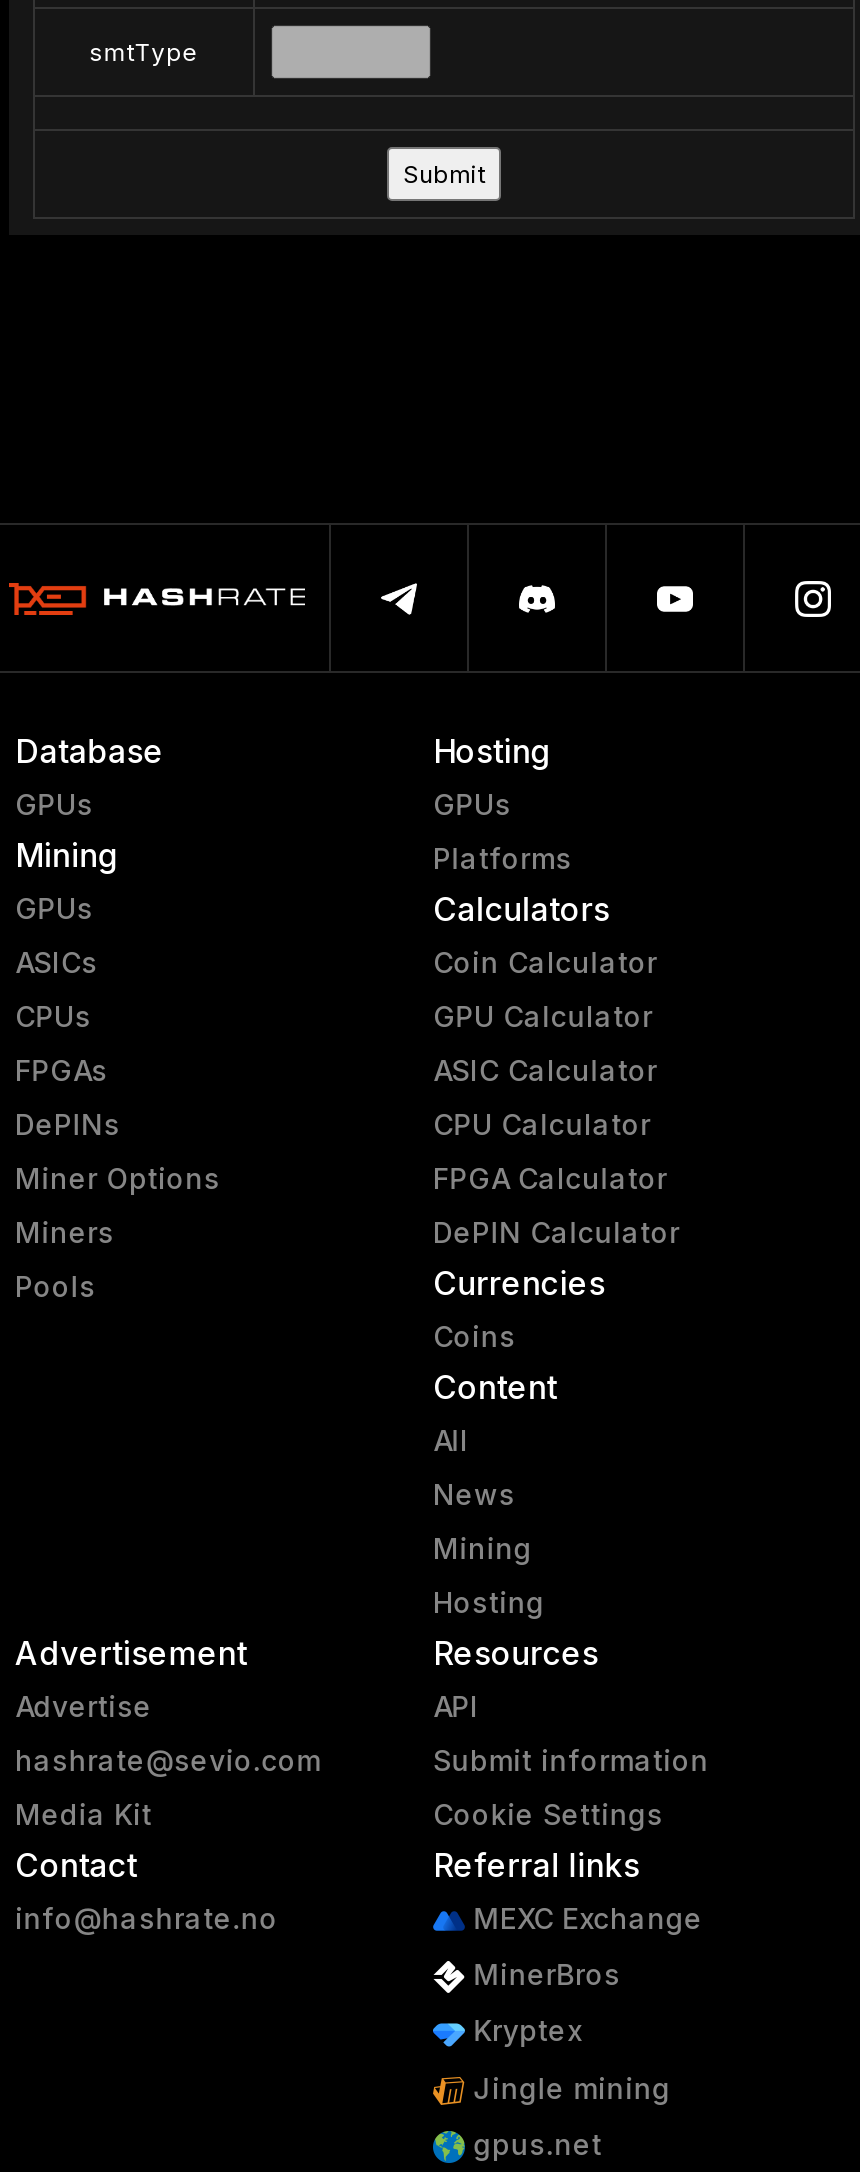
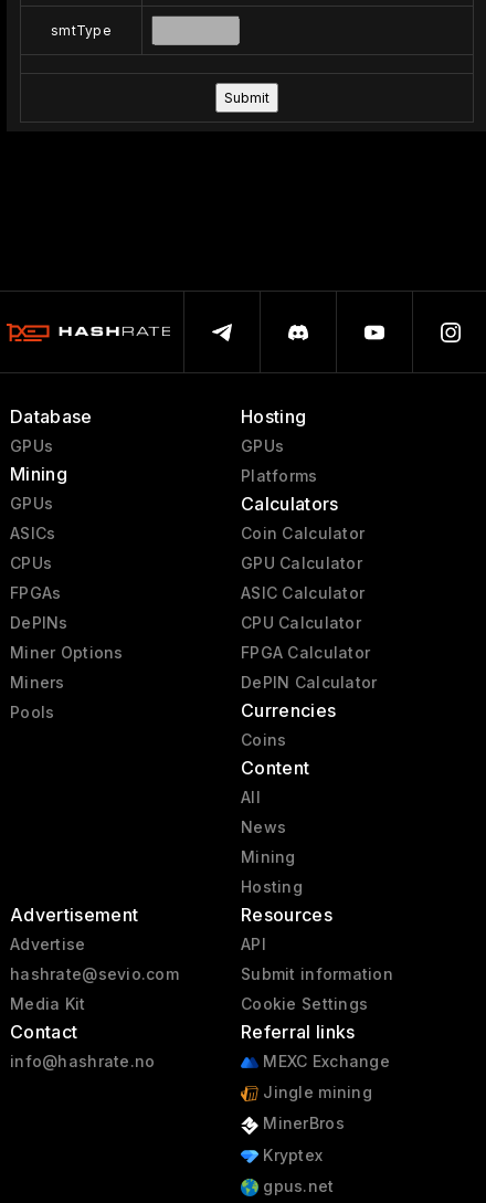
moved [465,1957,621,2048] -> [258,1114,344,1164]: MinerBros | Kryptex
moved [465,2070,671,2104] -> [258,1083,372,1102]: Jingle mining

